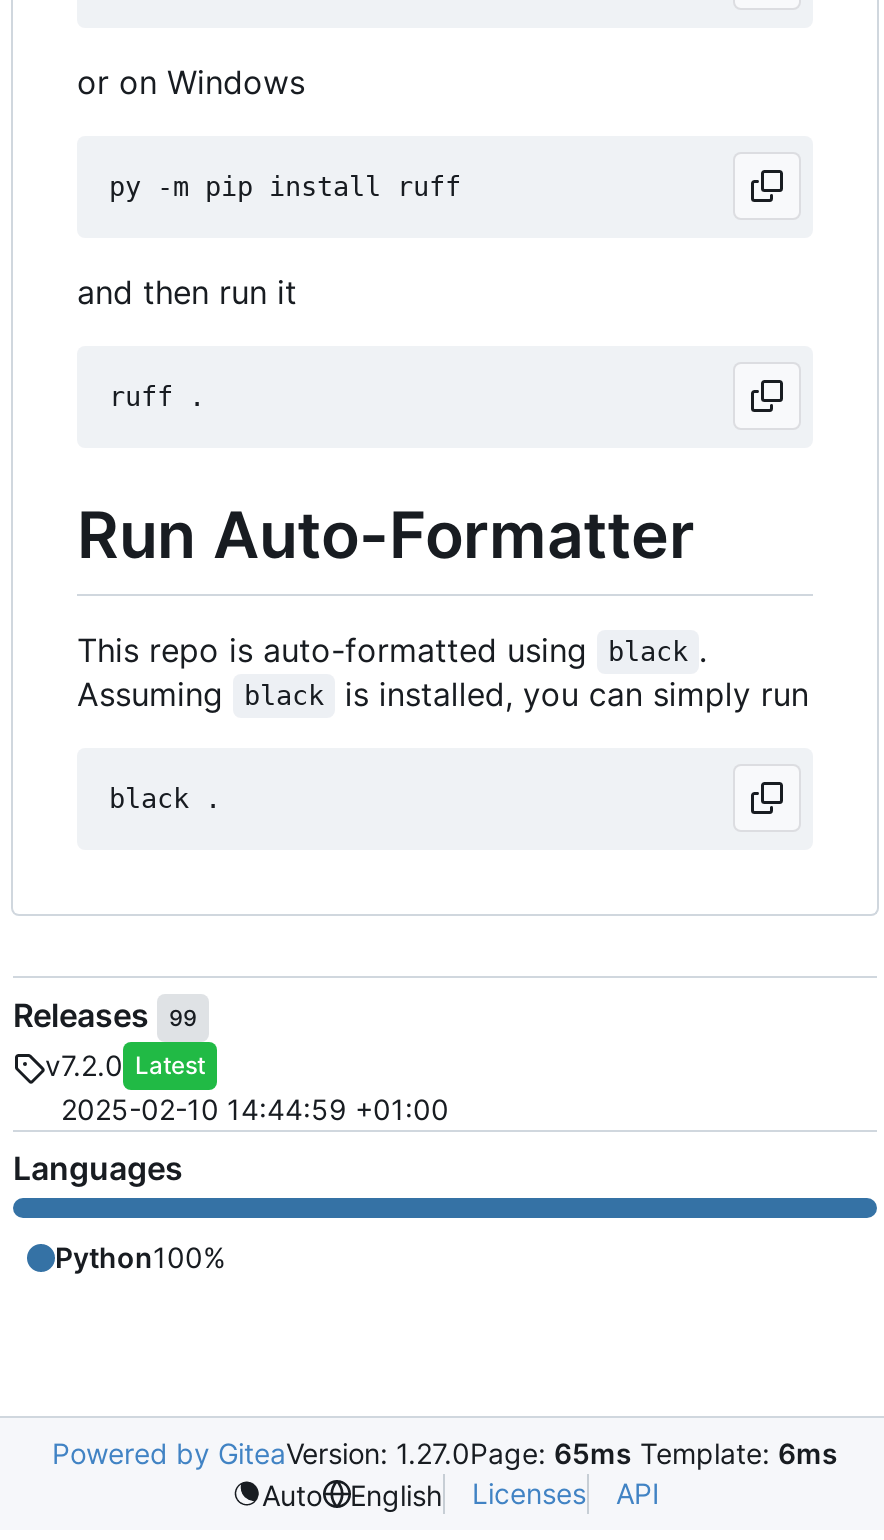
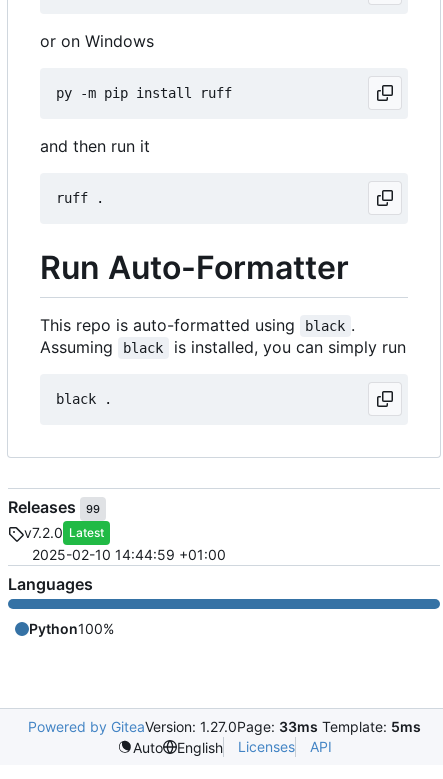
[52,1436,838,1470] Powered by GiteaVersion: 1.27.0Page: 65ms Template: 6ms -> [27,718,420,735] Powered by GiteaVersion: 1.27.0Page: 33ms Template: 5ms

